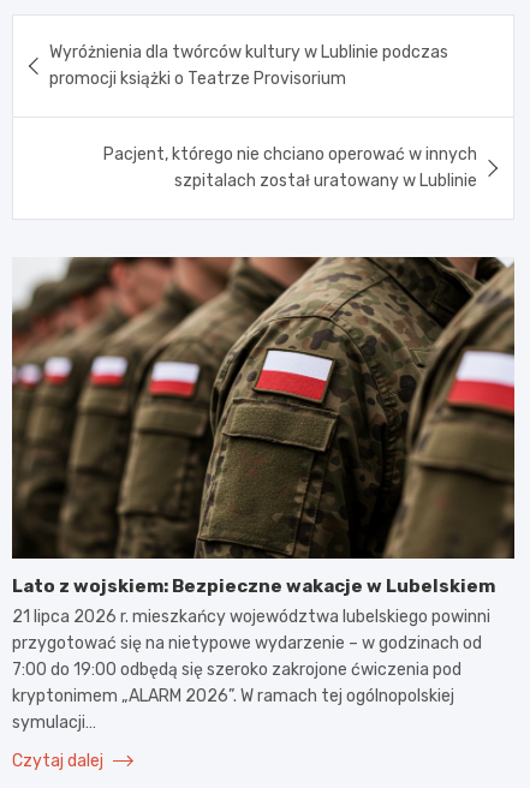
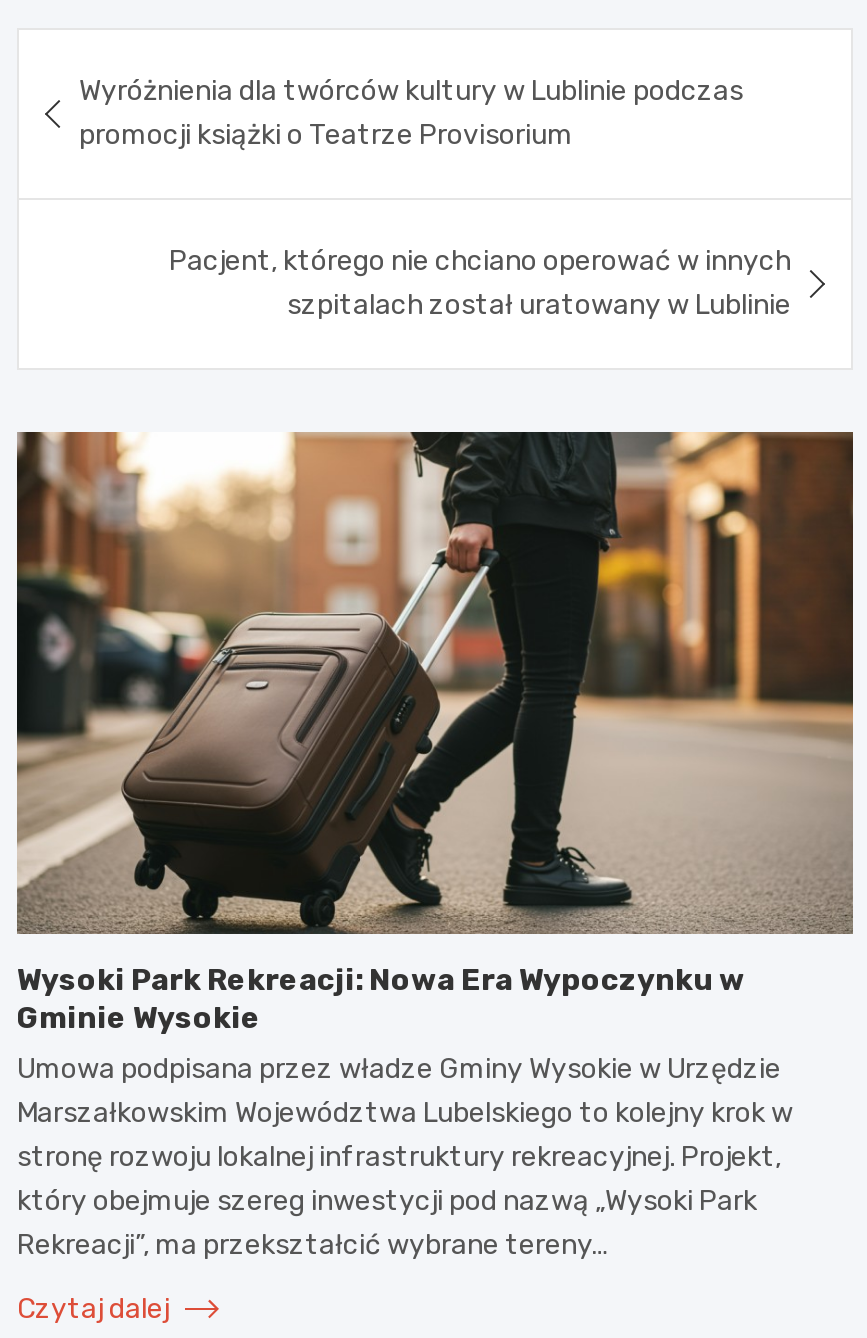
[11,256,516,732] [image] | Lato z wojskiem: Bezpieczne wakacje w Lubelskiem | 21 lipca 2026 r. mieszkańcy województwa lubelskiego powinni | przygotować się na nietypowe wydarzenie – w godzinach od | 7:00 do 19:00 odbędą się szeroko zakrojone ćwiczenia pod | kryptonimem „ALARM 2026”. W ramach tej ogólnopolskiej | symulacji… -> [15,430,855,1261] [image] | Wysoki Park Rekreacji: Nowa Era Wypoczynku w | Gminie Wysokie | Umowa podpisana przez władze Gminy Wysokie w Urzędzie | Marszałkowskim Województwa Lubelskiego to kolejny krok w | stronę rozwoju lokalnej infrastruktury rekreacyjnej. Projekt, | który obejmuje szereg inwestycji pod nazwą „Wysoki Park | Rekreacji”, ma przekształcić wybrane tereny…

